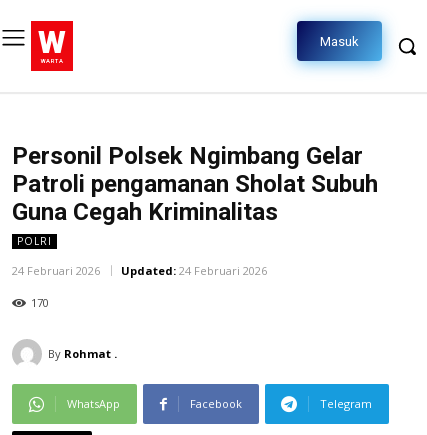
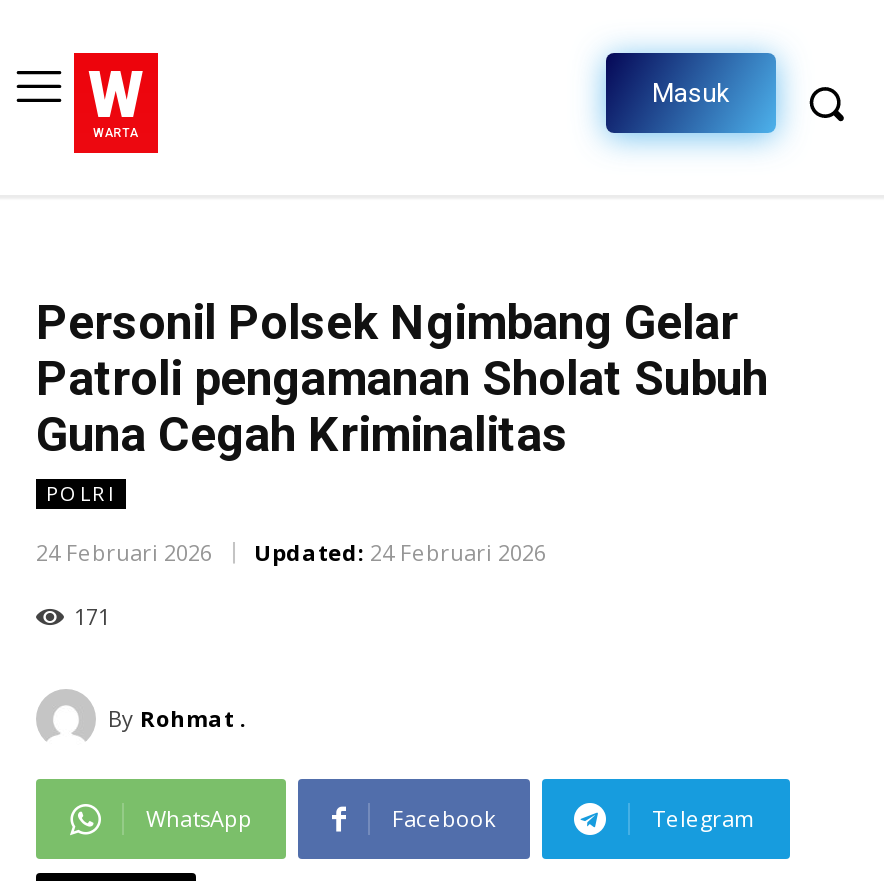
[31,295,49,310] 170 -> [74,601,110,631] 171

